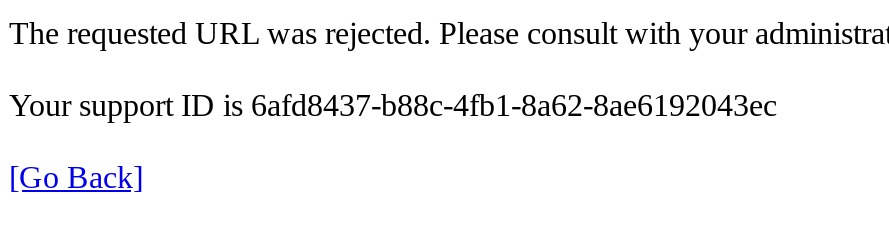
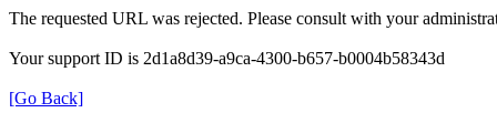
[9,88,777,122] Your support ID is 6afd8437-b88c-4fb1-8a62-8ae6192043ec -> [9,49,445,68] Your support ID is 2d1a8d39-a9ca-4300-b657-b0004b58343d

